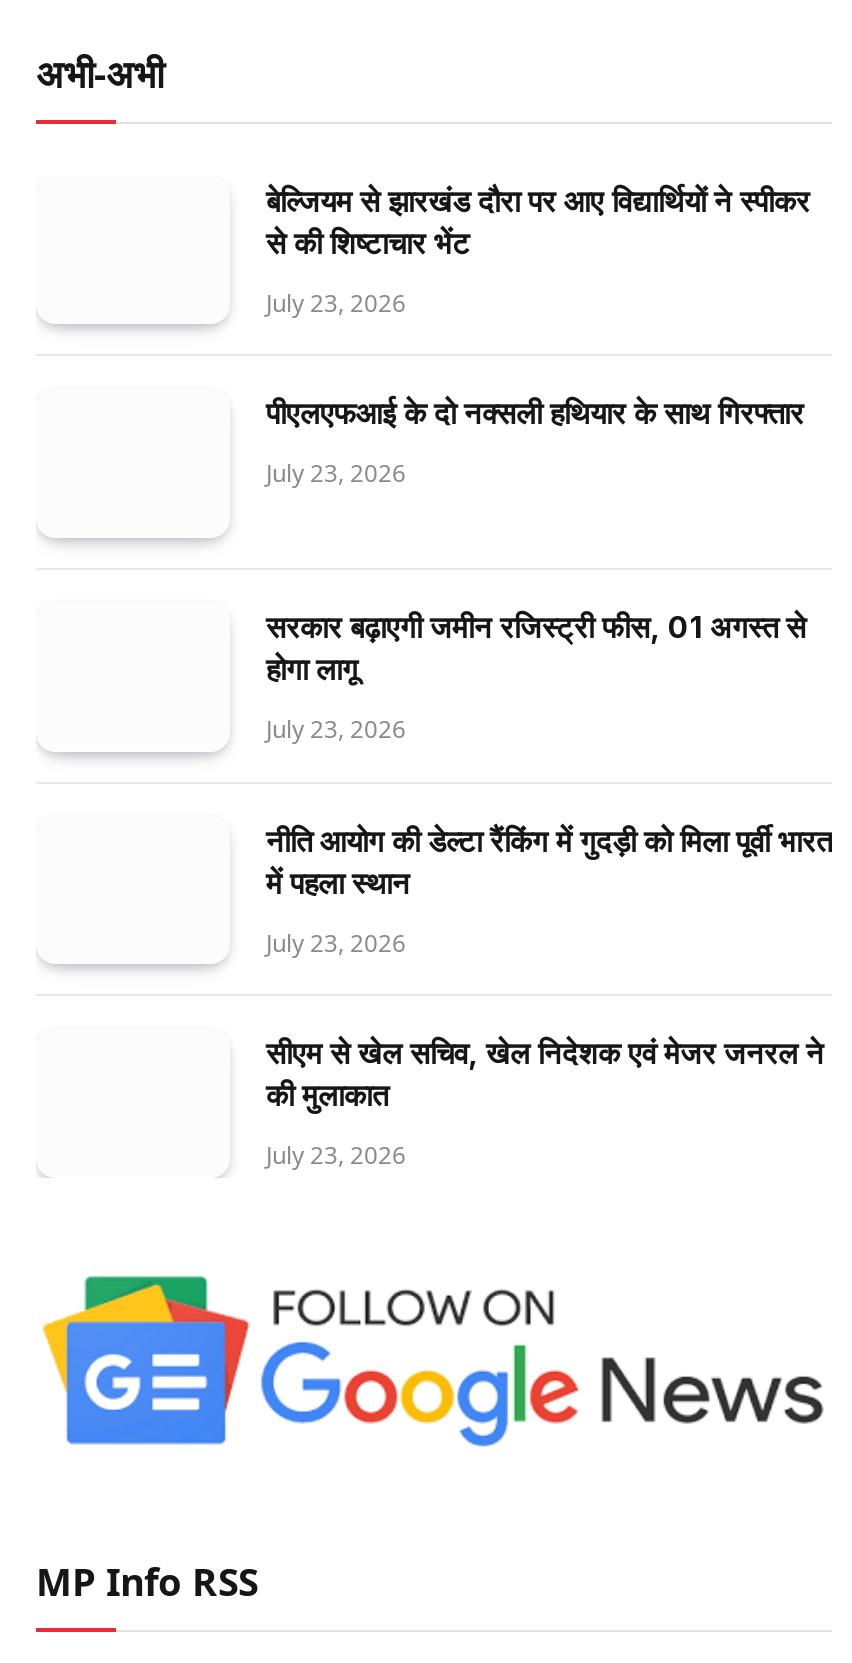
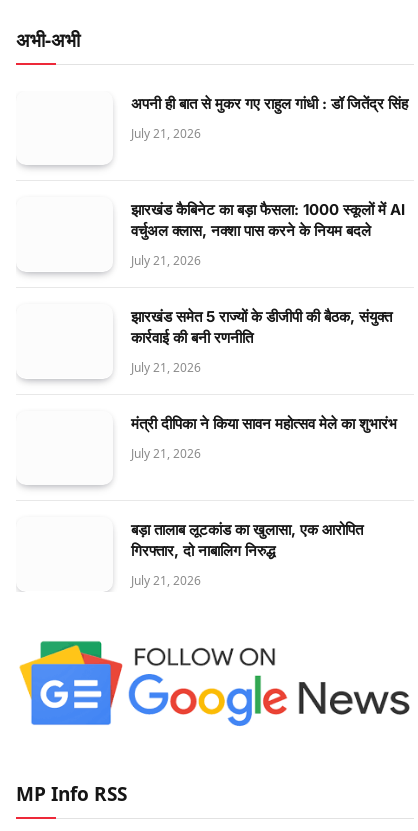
[266,182,810,262] बेल्जियम से झारखंड दौरा पर आए विद्यार्थियों ने स्पीकर | से की शिष्टाचार भेंट -> [131,94,408,113] अपनी ही बात से मुकर गए राहुल गांधी : डॉ जितेंद्र सिंह
[266,286,406,320] July 23, 2026 -> [131,125,201,142] July 21, 2026
[266,395,804,433] पीएलएफआई के दो नक्सली हथियार के साथ गिरफ्तार -> [131,200,405,240] झारखंड कैबिनेट का बड़ा फैसला: 1000 स्कूलों में AI | वर्चुअल क्लास, नक्शा पास करने के नियम बदले
[266,457,406,491] July 23, 2026 -> [131,252,201,269] July 21, 2026
[266,608,806,688] सरकार बढ़ाएगी जमीन रजिस्ट्री फीस, 01 अगस्त से | होगा लागू -> [131,307,392,347] झारखंड समेत 5 राज्यों के डीजीपी की बैठक, संयुक्त | कार्रवाई की बनी रणनीति
[266,712,406,746] July 23, 2026 -> [131,359,201,376] July 21, 2026
[266,821,832,901] नीति आयोग की डेल्टा रैंकिंग में गुदड़ी को मिला पूर्वी भारत | में पहला स्थान -> [131,414,397,433] मंत्री दीपिका ने किया सावन महोत्सव मेले का शुभारंभ
[266,925,406,959] July 23, 2026 -> [131,445,201,462] July 21, 2026
[266,1034,824,1114] सीएम से खेल सचिव, खेल निदेशक एवं मेजर जनरल ने | की मुलाकात -> [131,520,363,560] बड़ा तालाब लूटकांड का खुलासा, एक आरोपित | गिरफ्तार, दो नाबालिग निरुद्ध
[266,1138,406,1172] July 23, 2026 -> [131,572,201,589] July 21, 2026

